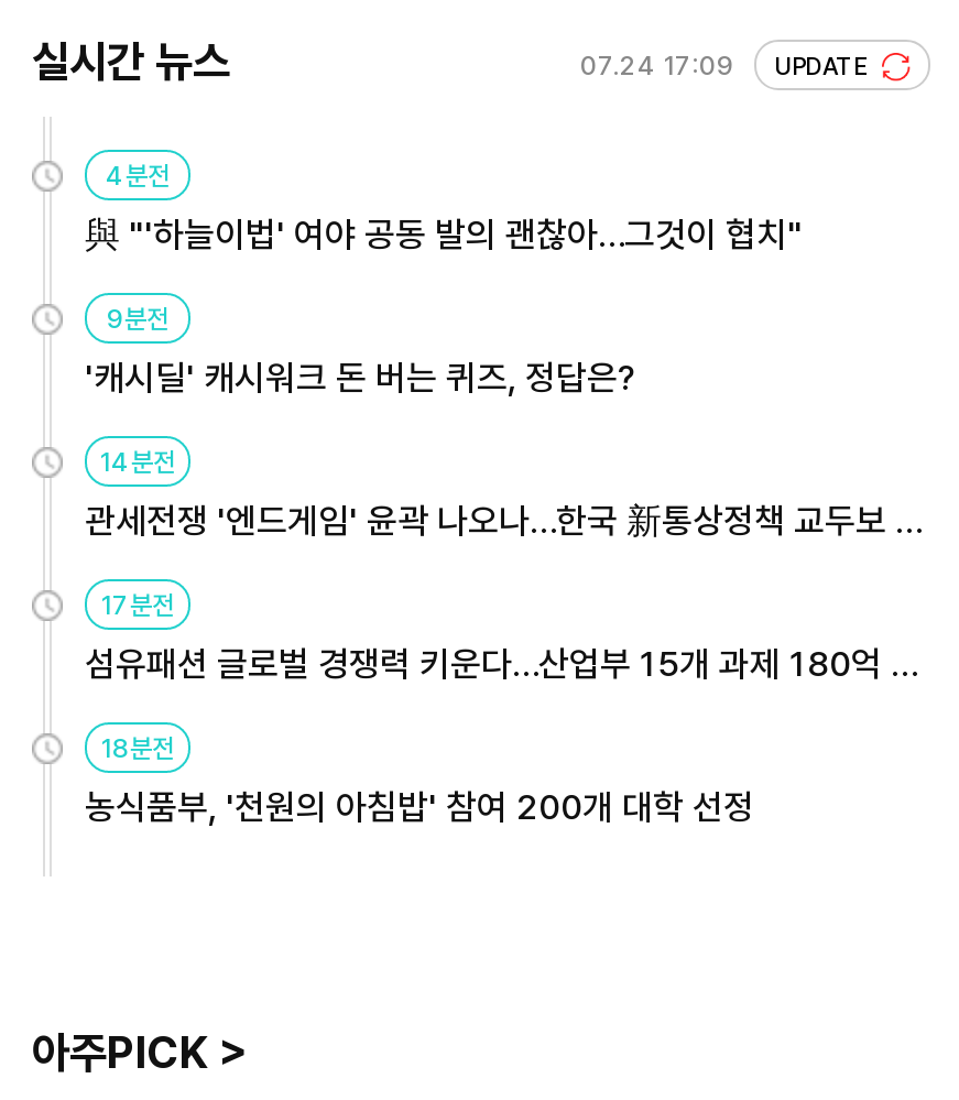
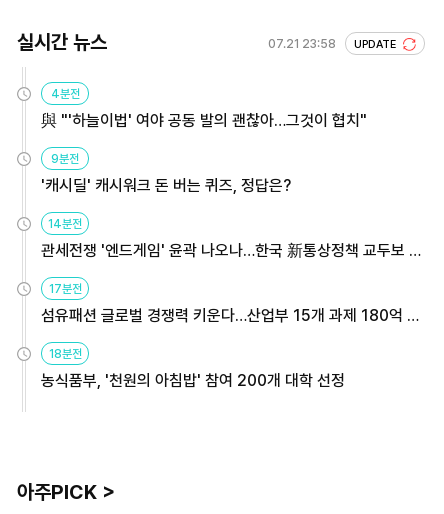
[580,51,873,82] 07.24 17:09 UPDATE -> [268,37,399,51] 07.21 23:58 UPDATE

